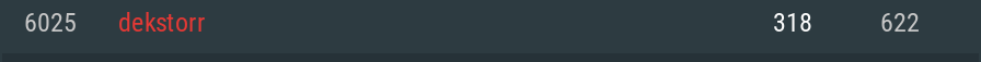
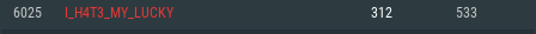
[118,12,920,36] dekstorr | 318 | 622 -> [65,7,477,20] I_H4T3_MY_LUCKY | 312 | 533

